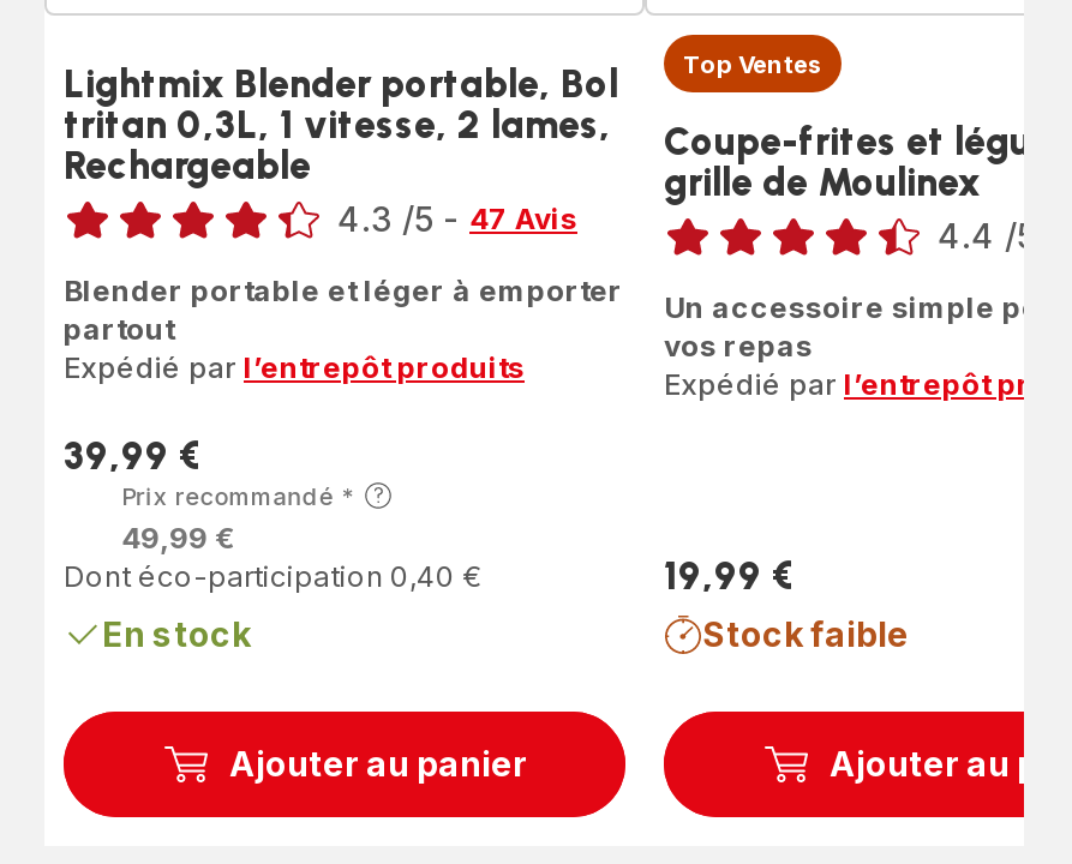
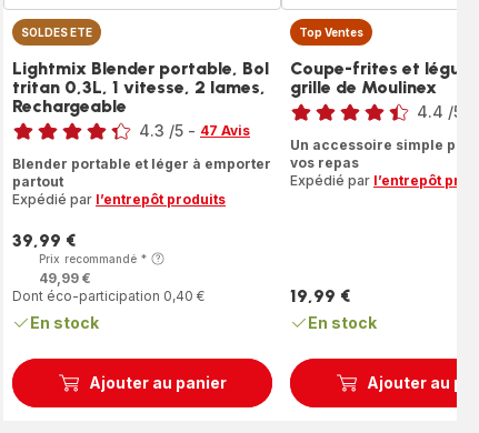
none -> [21,26,92,39] SOLDES ETE
[702,613,909,654] Stock faible -> [308,313,377,332] En stock

